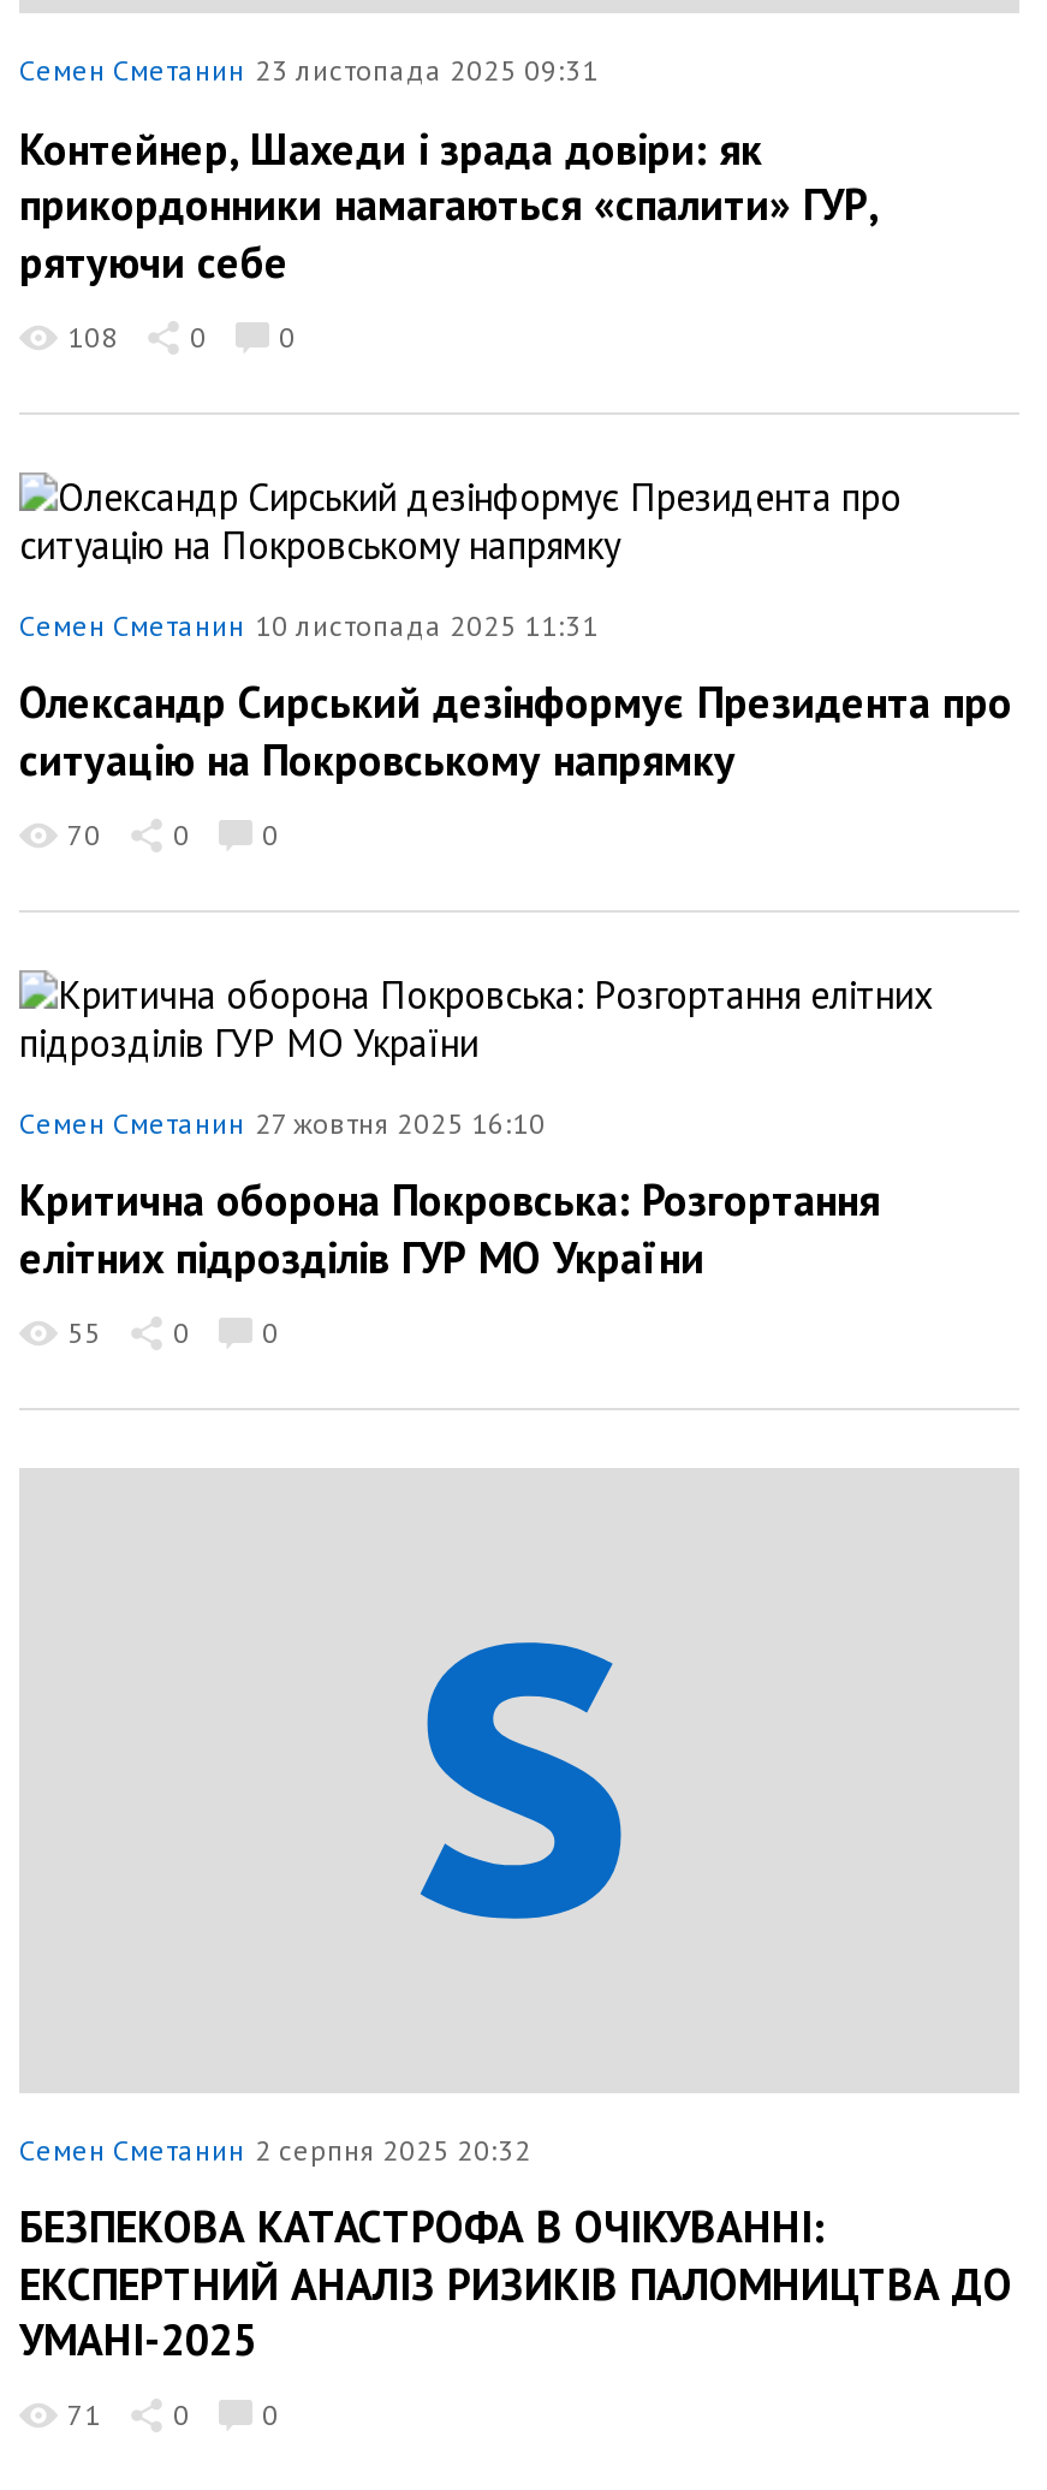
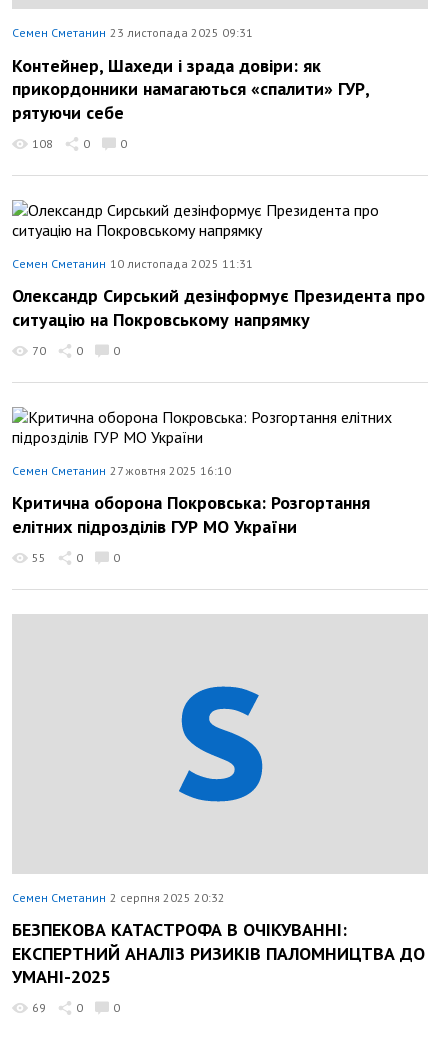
[67,2396,279,2432] 71 0 0 -> [32,1000,120,1015] 69 0 0

